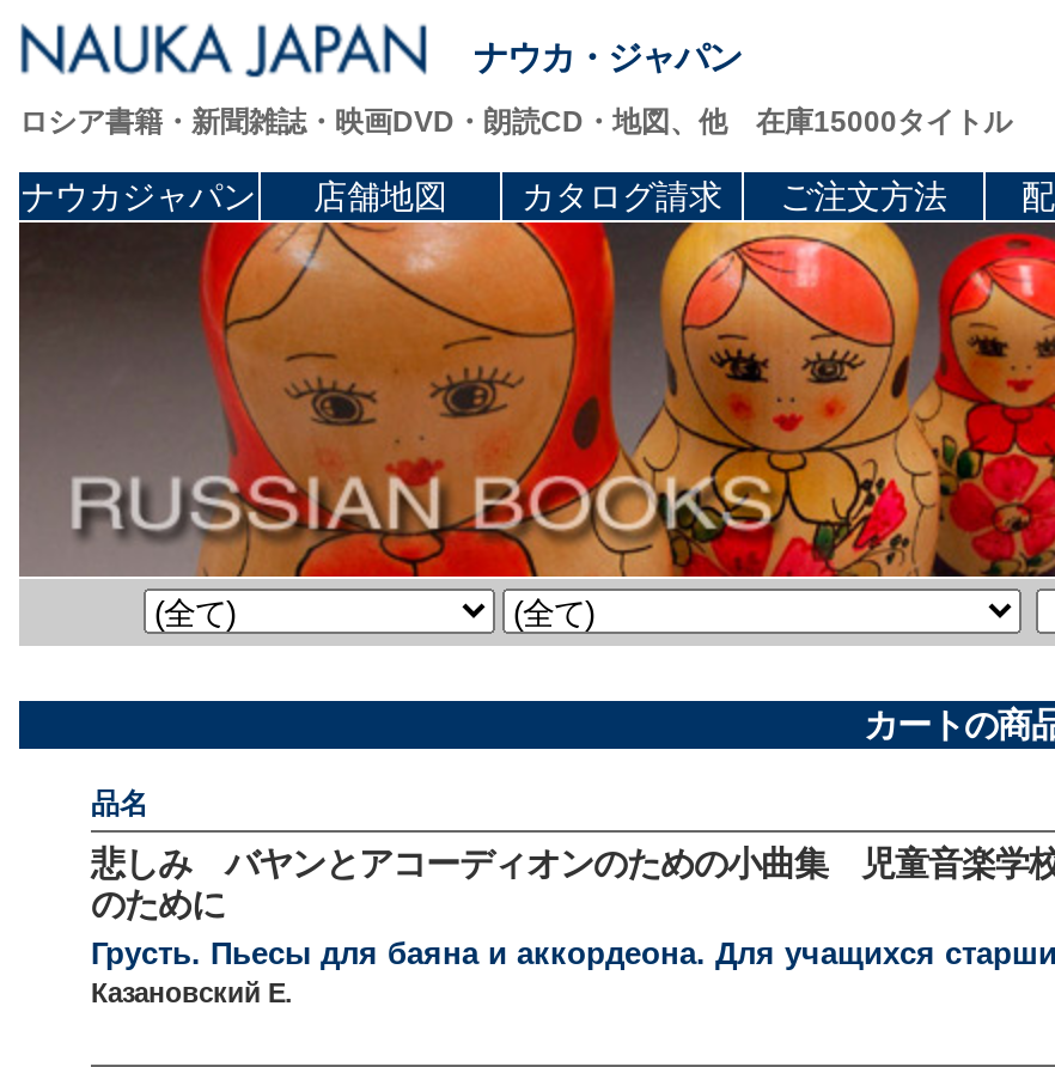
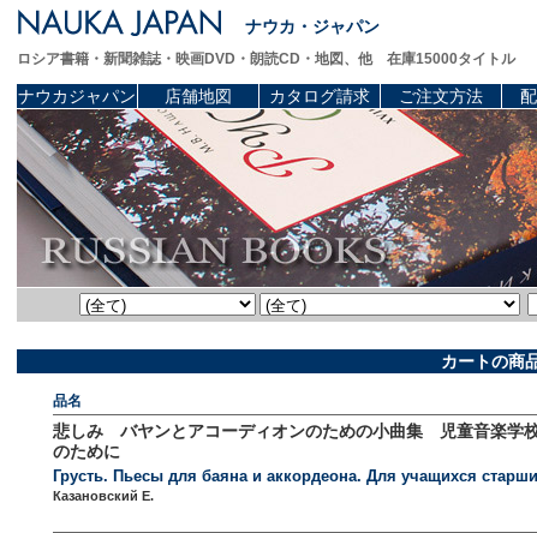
[19,220,1048,579] [image] -> [17,108,533,288] [image]

